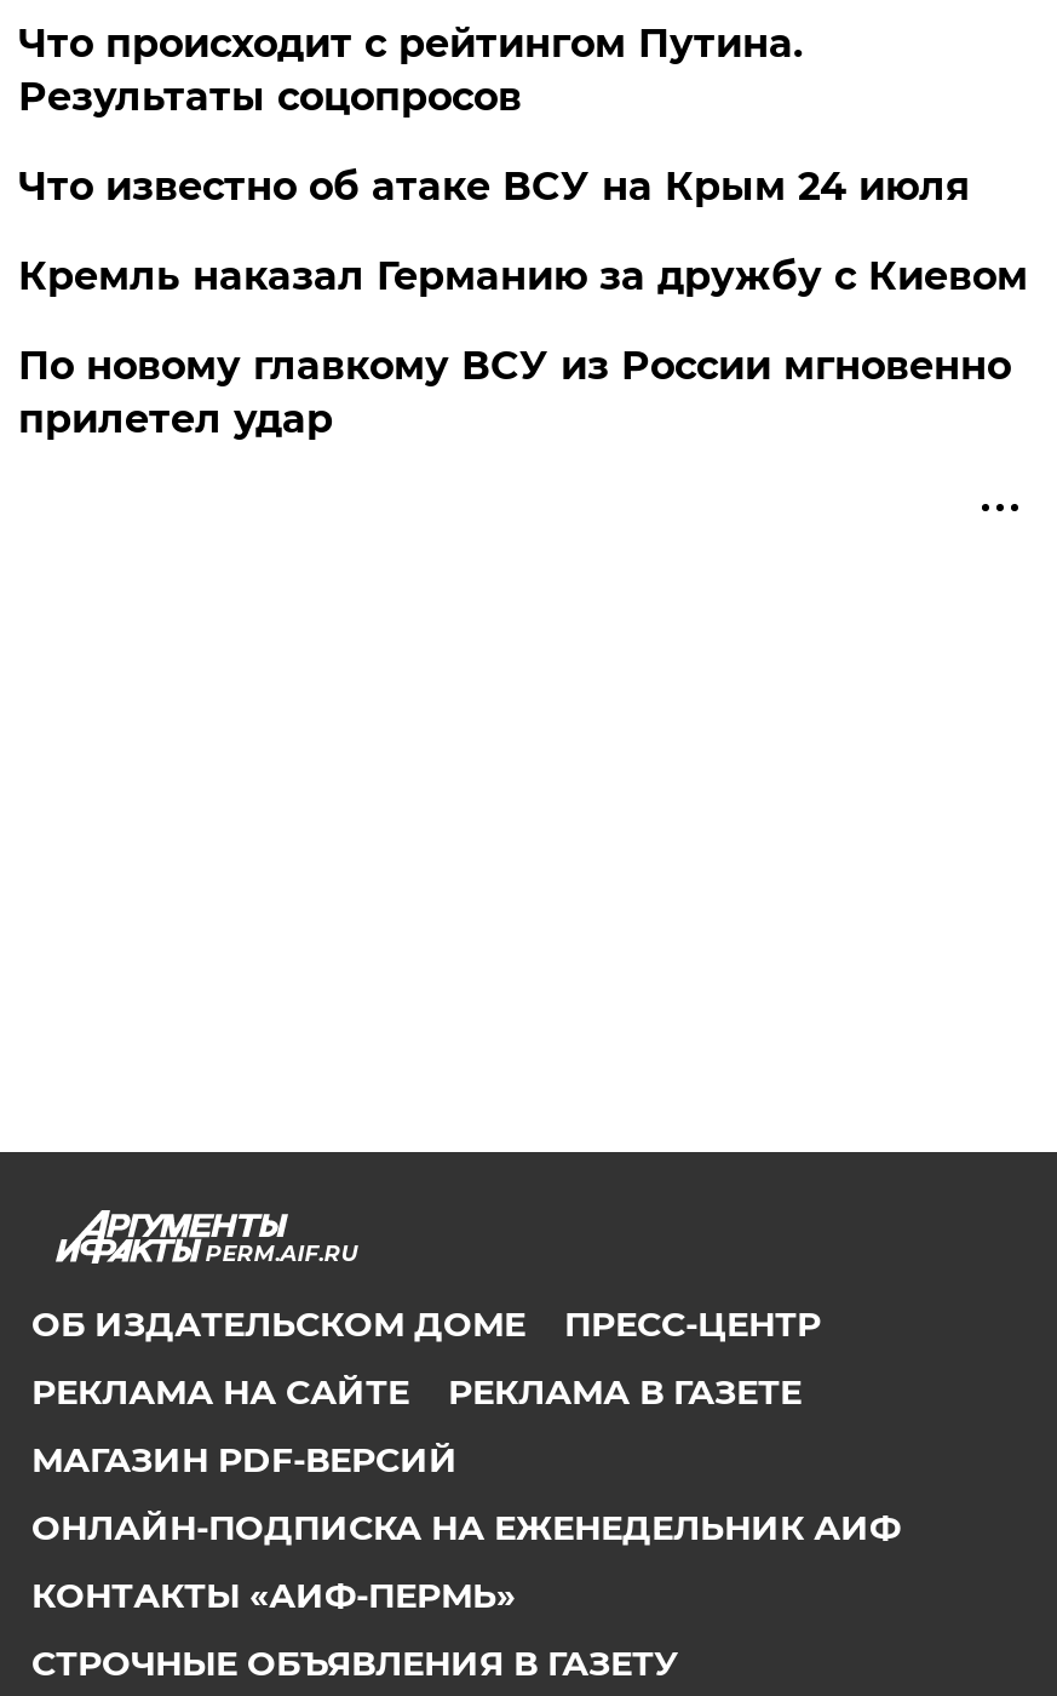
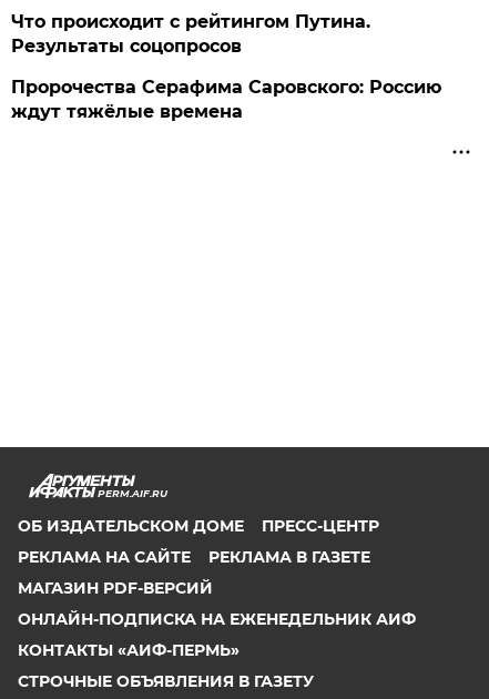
[18,162,1028,441] Что известно об атаке ВСУ на Крым 24 июля | Кремль наказал Германию за дружбу с Киевом | По новому главкому ВСУ из России мгновенно | прилетел удар -> [12,76,442,121] Пророчества Серафима Саровского: Россию | ждут тяжёлые времена

